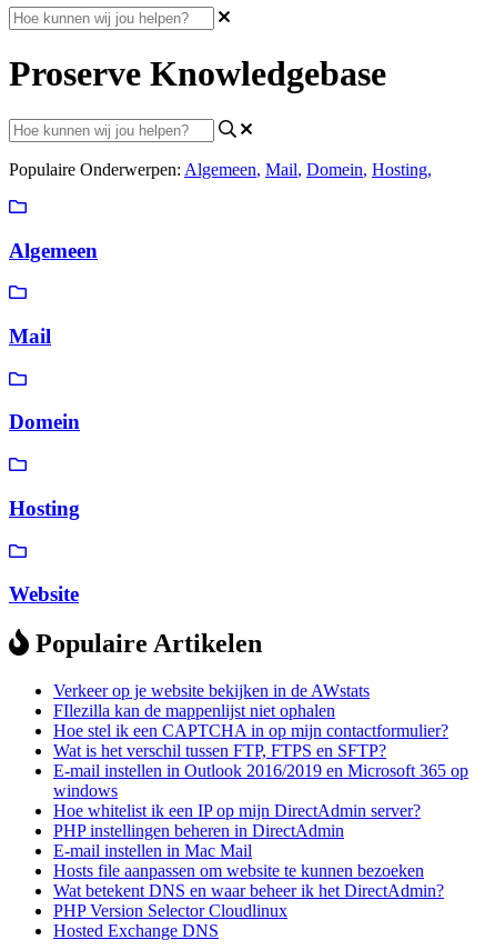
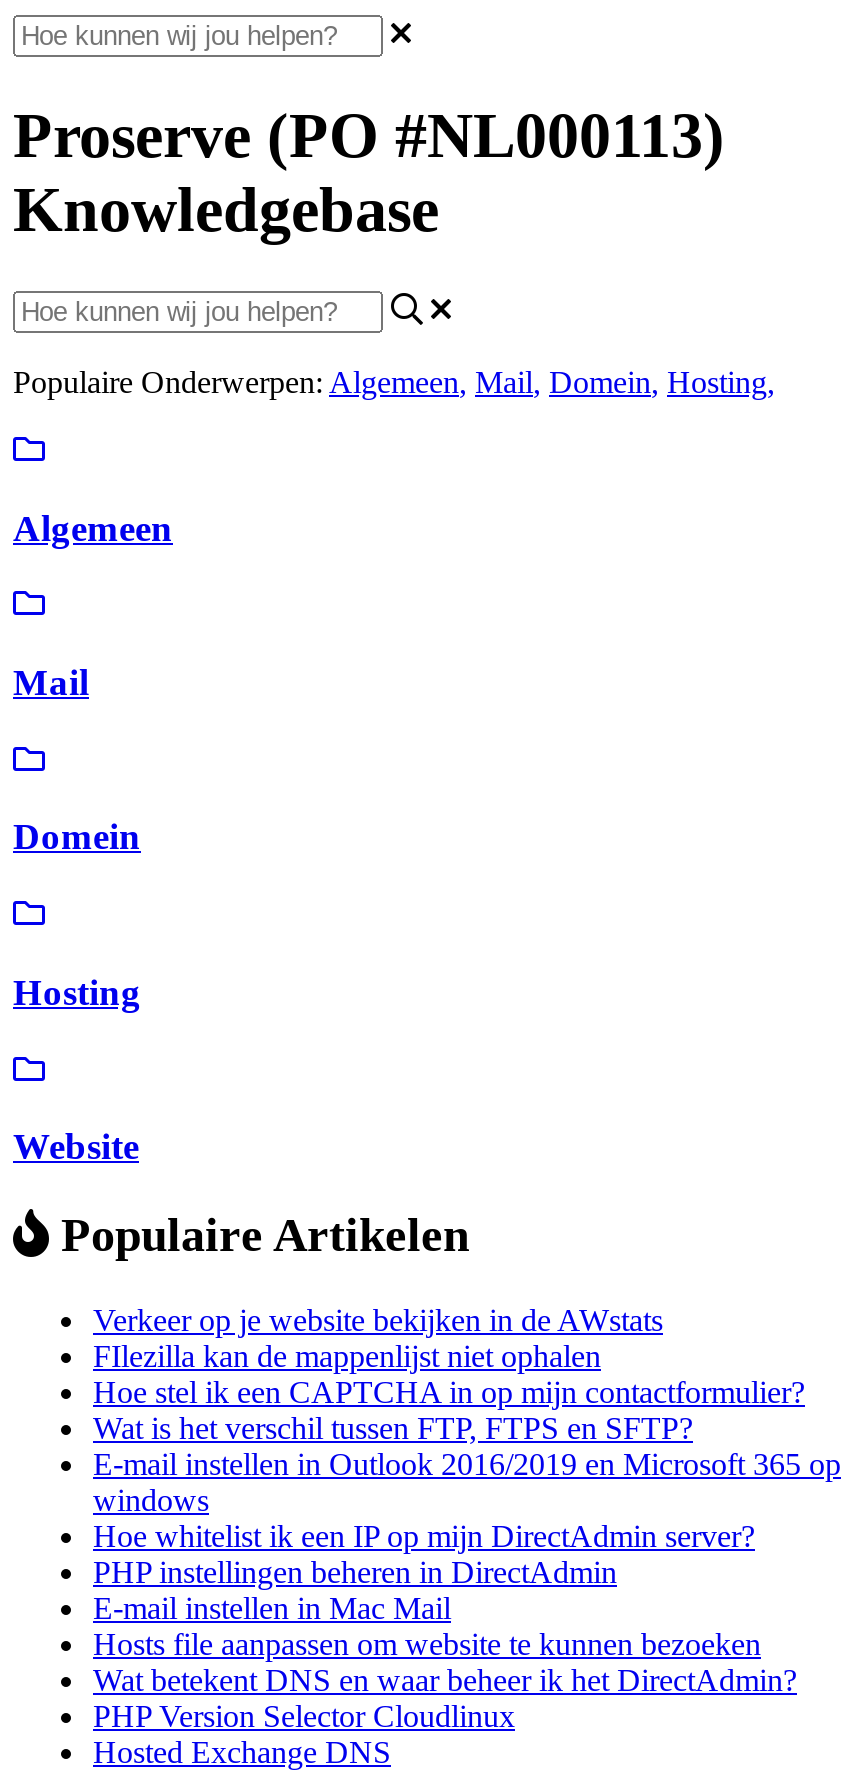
[9,54,386,94] Proserve Knowledgebase -> [13,100,725,246] Proserve (PO #NL000113) | Knowledgebase

